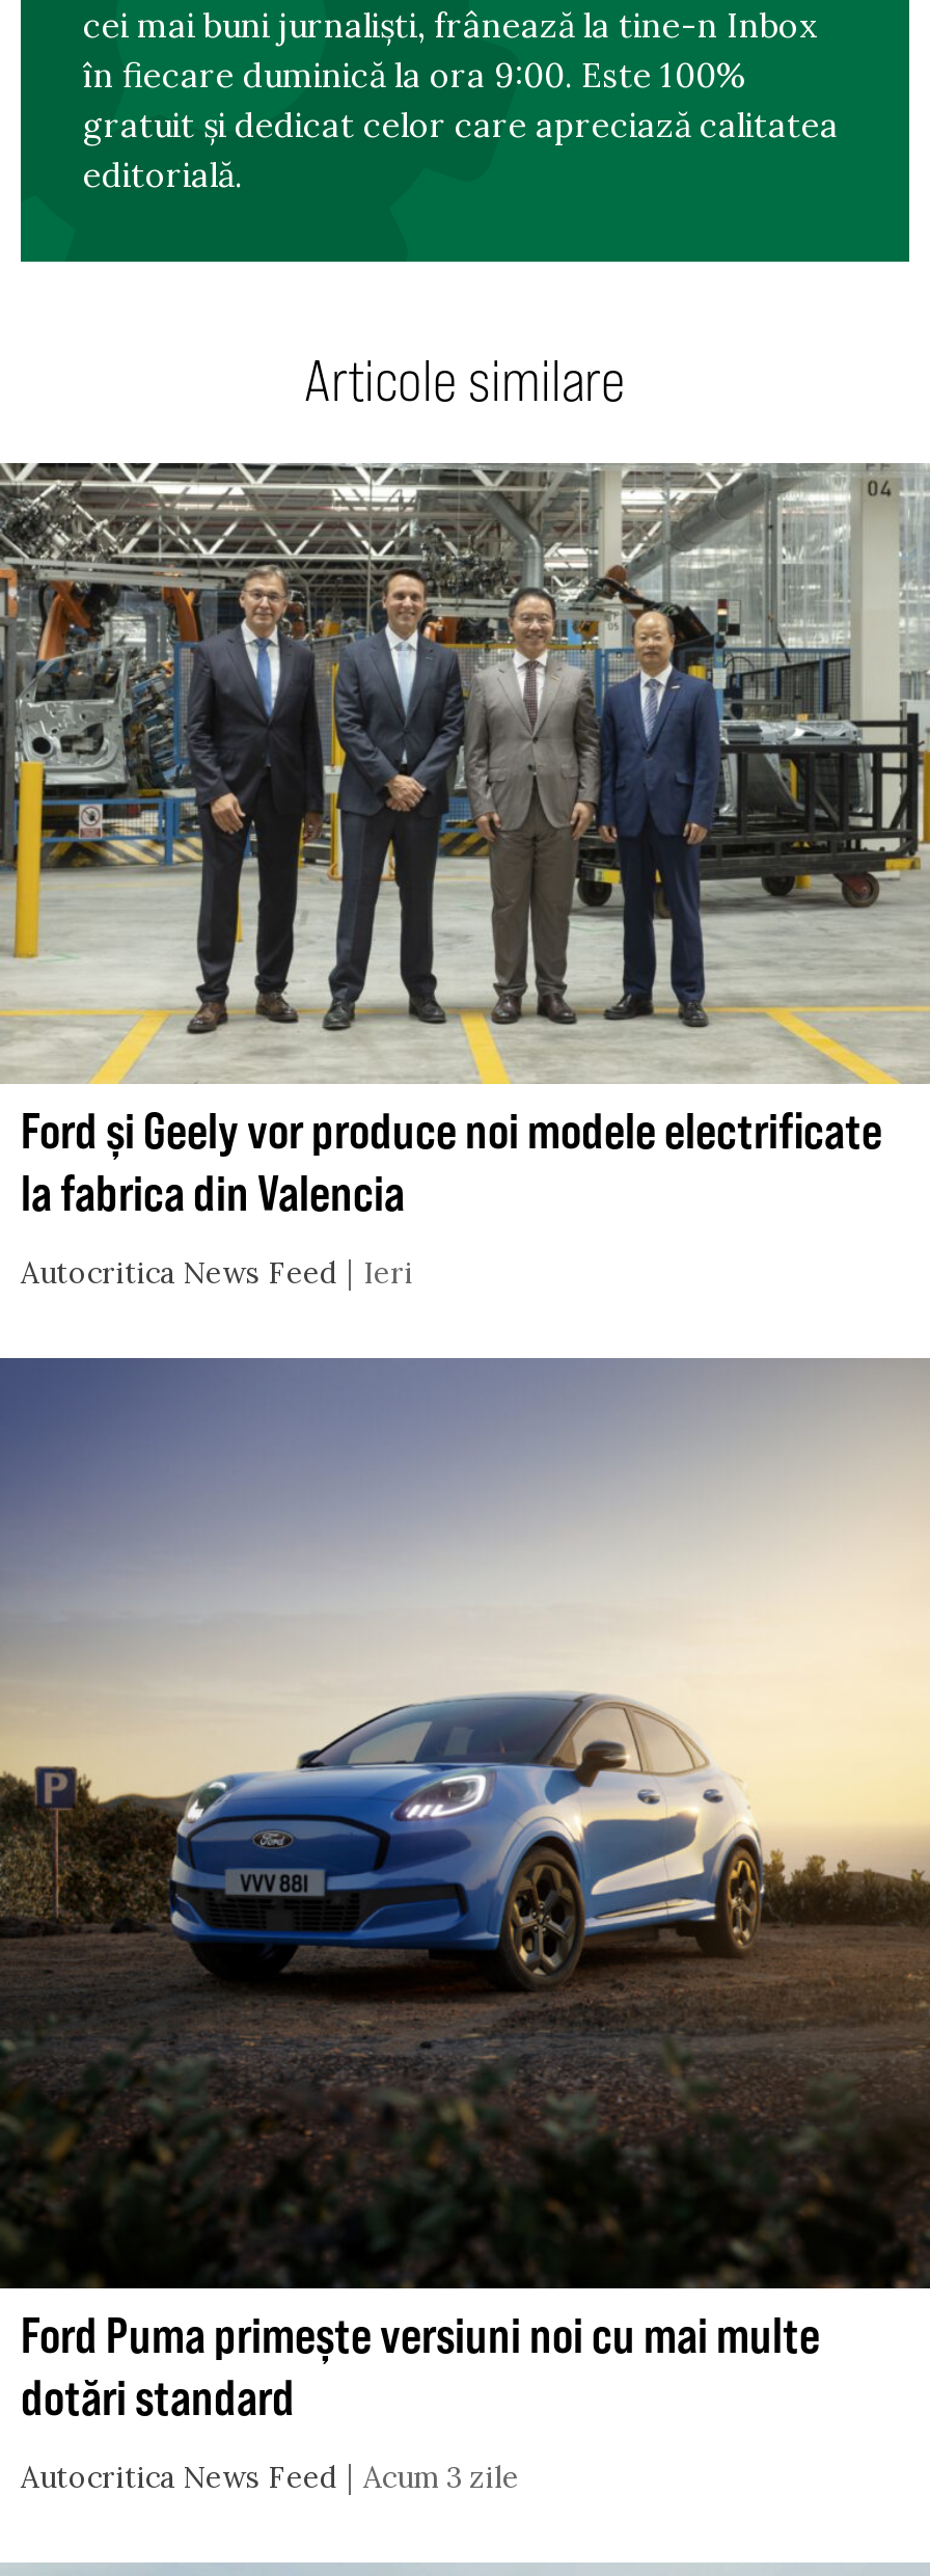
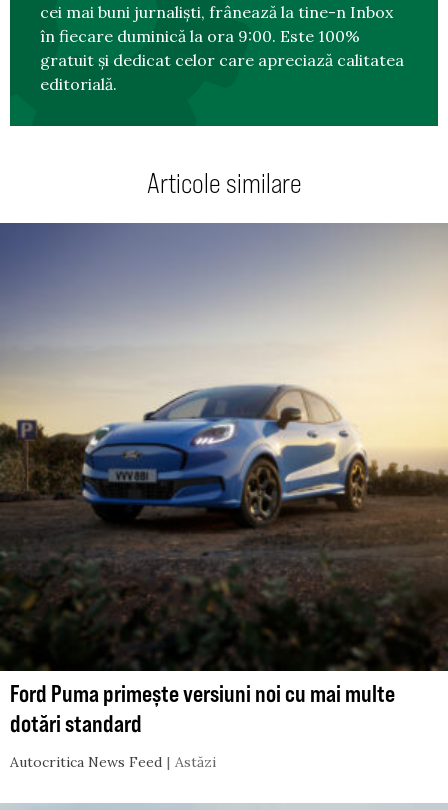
[6,461,924,1292] [image] | Ford și Geely vor produce noi modele electrificate | la fabrica din Valencia | Autocritica News Feed | Ieri -> none
[363,2459,519,2496] Acum 3 zile -> [175,753,216,771] Astăzi

